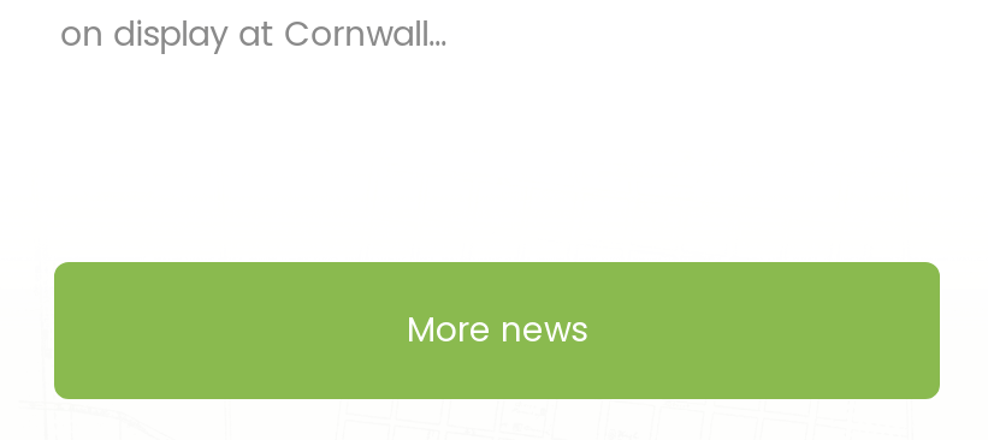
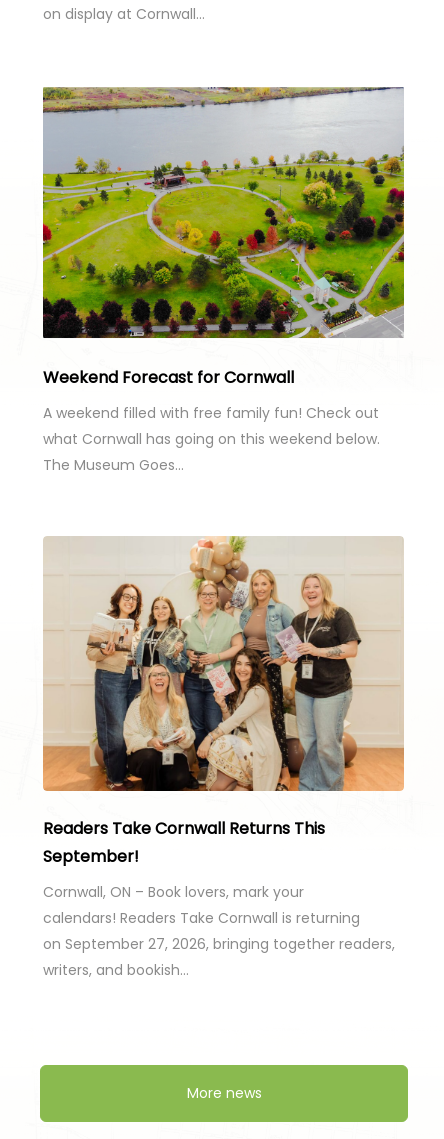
none -> [42,86,405,475] [image] | Weekend Forecast for Cornwall | A weekend filled with free family fun! Check out | what Cornwall has going on this weekend below. | The Museum Goes…
none -> [42,535,405,980] [image] | Readers Take Cornwall Returns This | September! | Cornwall, ON – Book lovers, mark your | calendars! Readers Take Cornwall is returning | on September 27, 2026, bringing together readers, | writers, and bookish…

